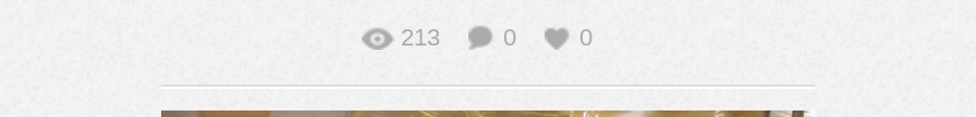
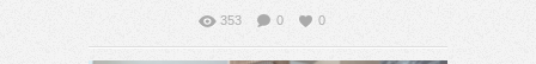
[401,23,440,49] 213 -> [220,13,242,27] 353

